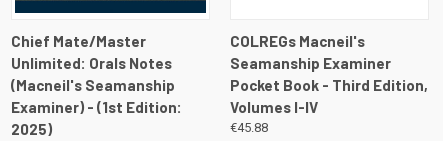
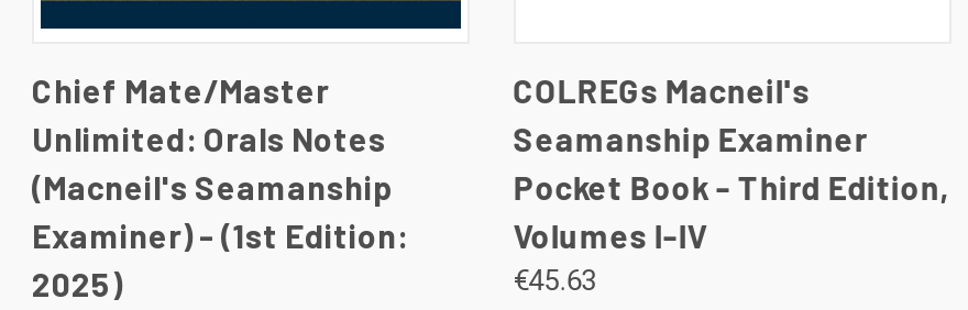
[230,120,268,135] €45.88 -> [513,264,597,297] €45.63

